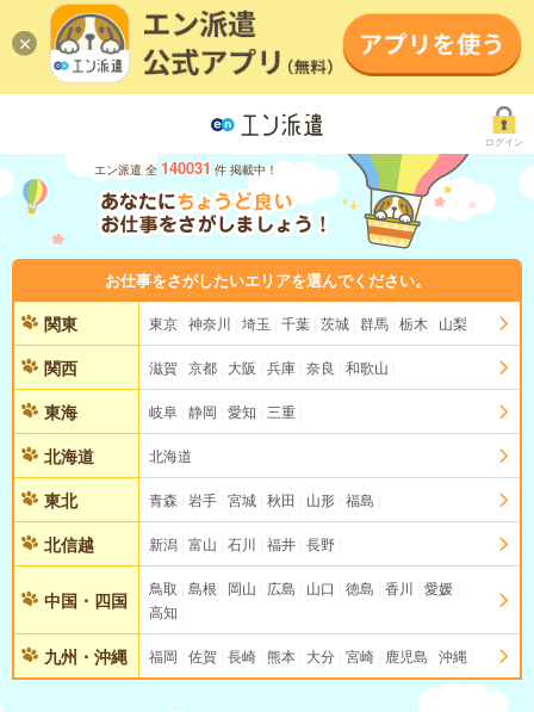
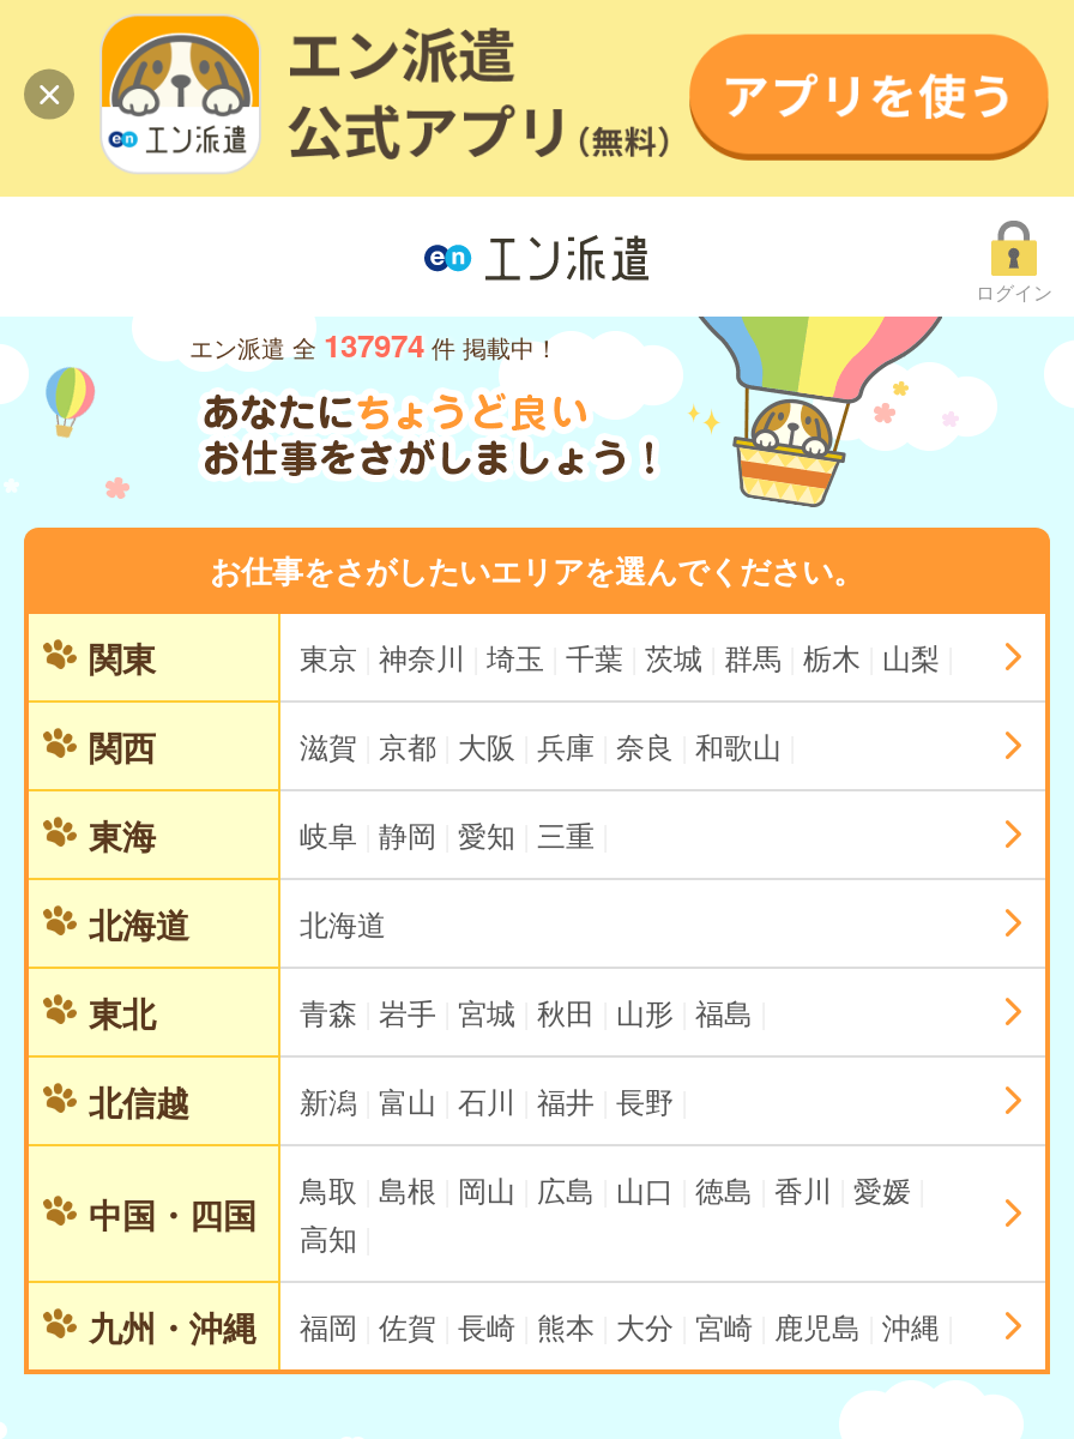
[94,157,278,179] エン派遣 全 140031 件 掲載中！ -> [189,323,559,368] エン派遣 全 137974 件 掲載中！

